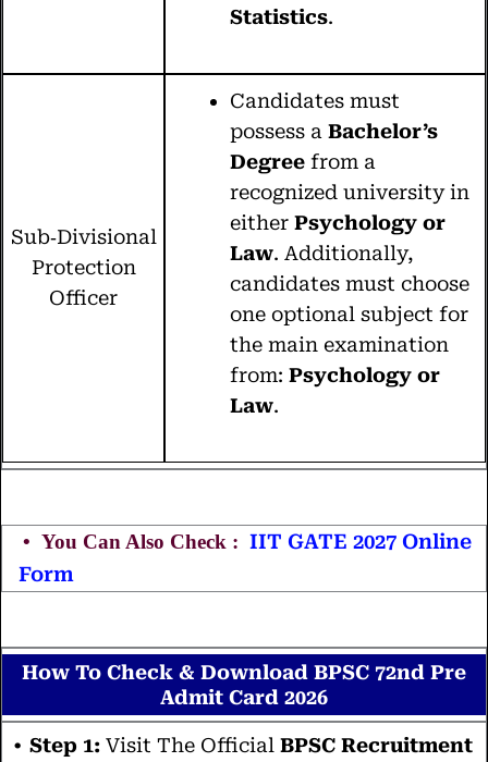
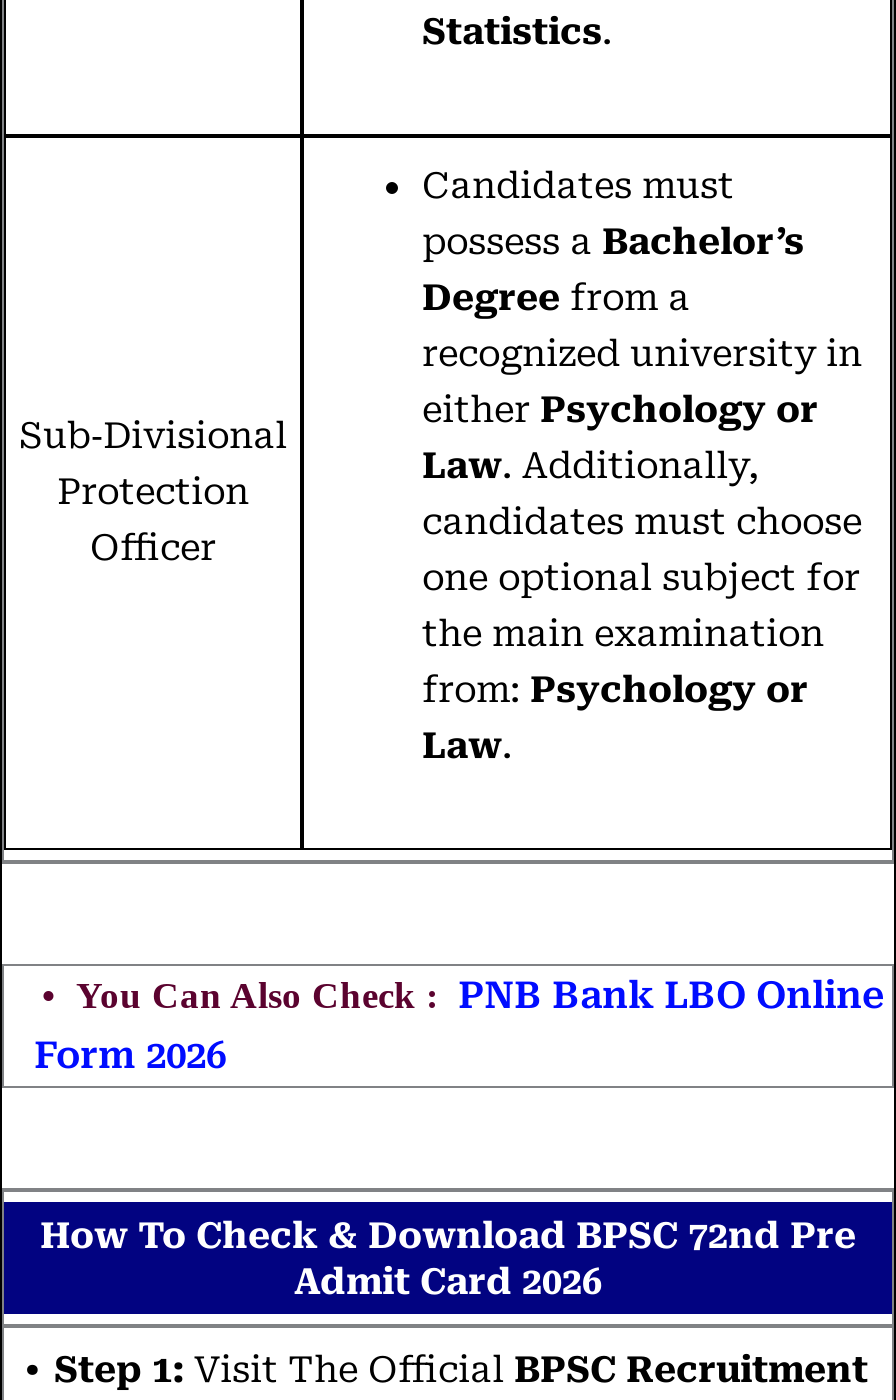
[19,530,472,586] IIT GATE 2027 Online | Form -> [34,973,884,1077] PNB Bank LBO Online | Form 2026

